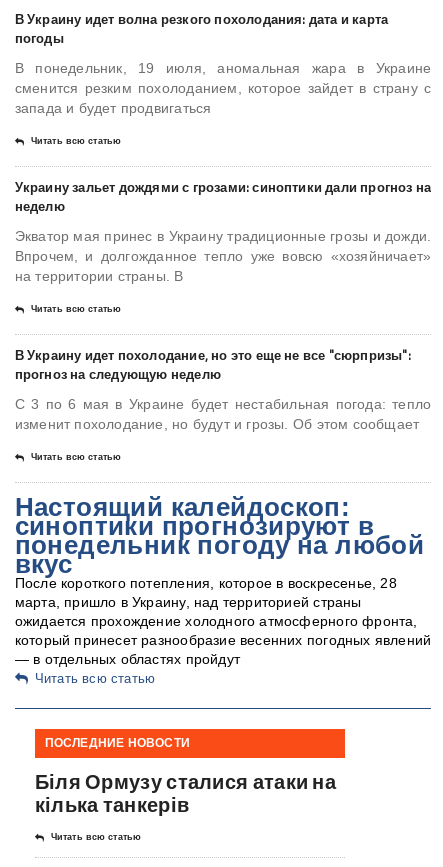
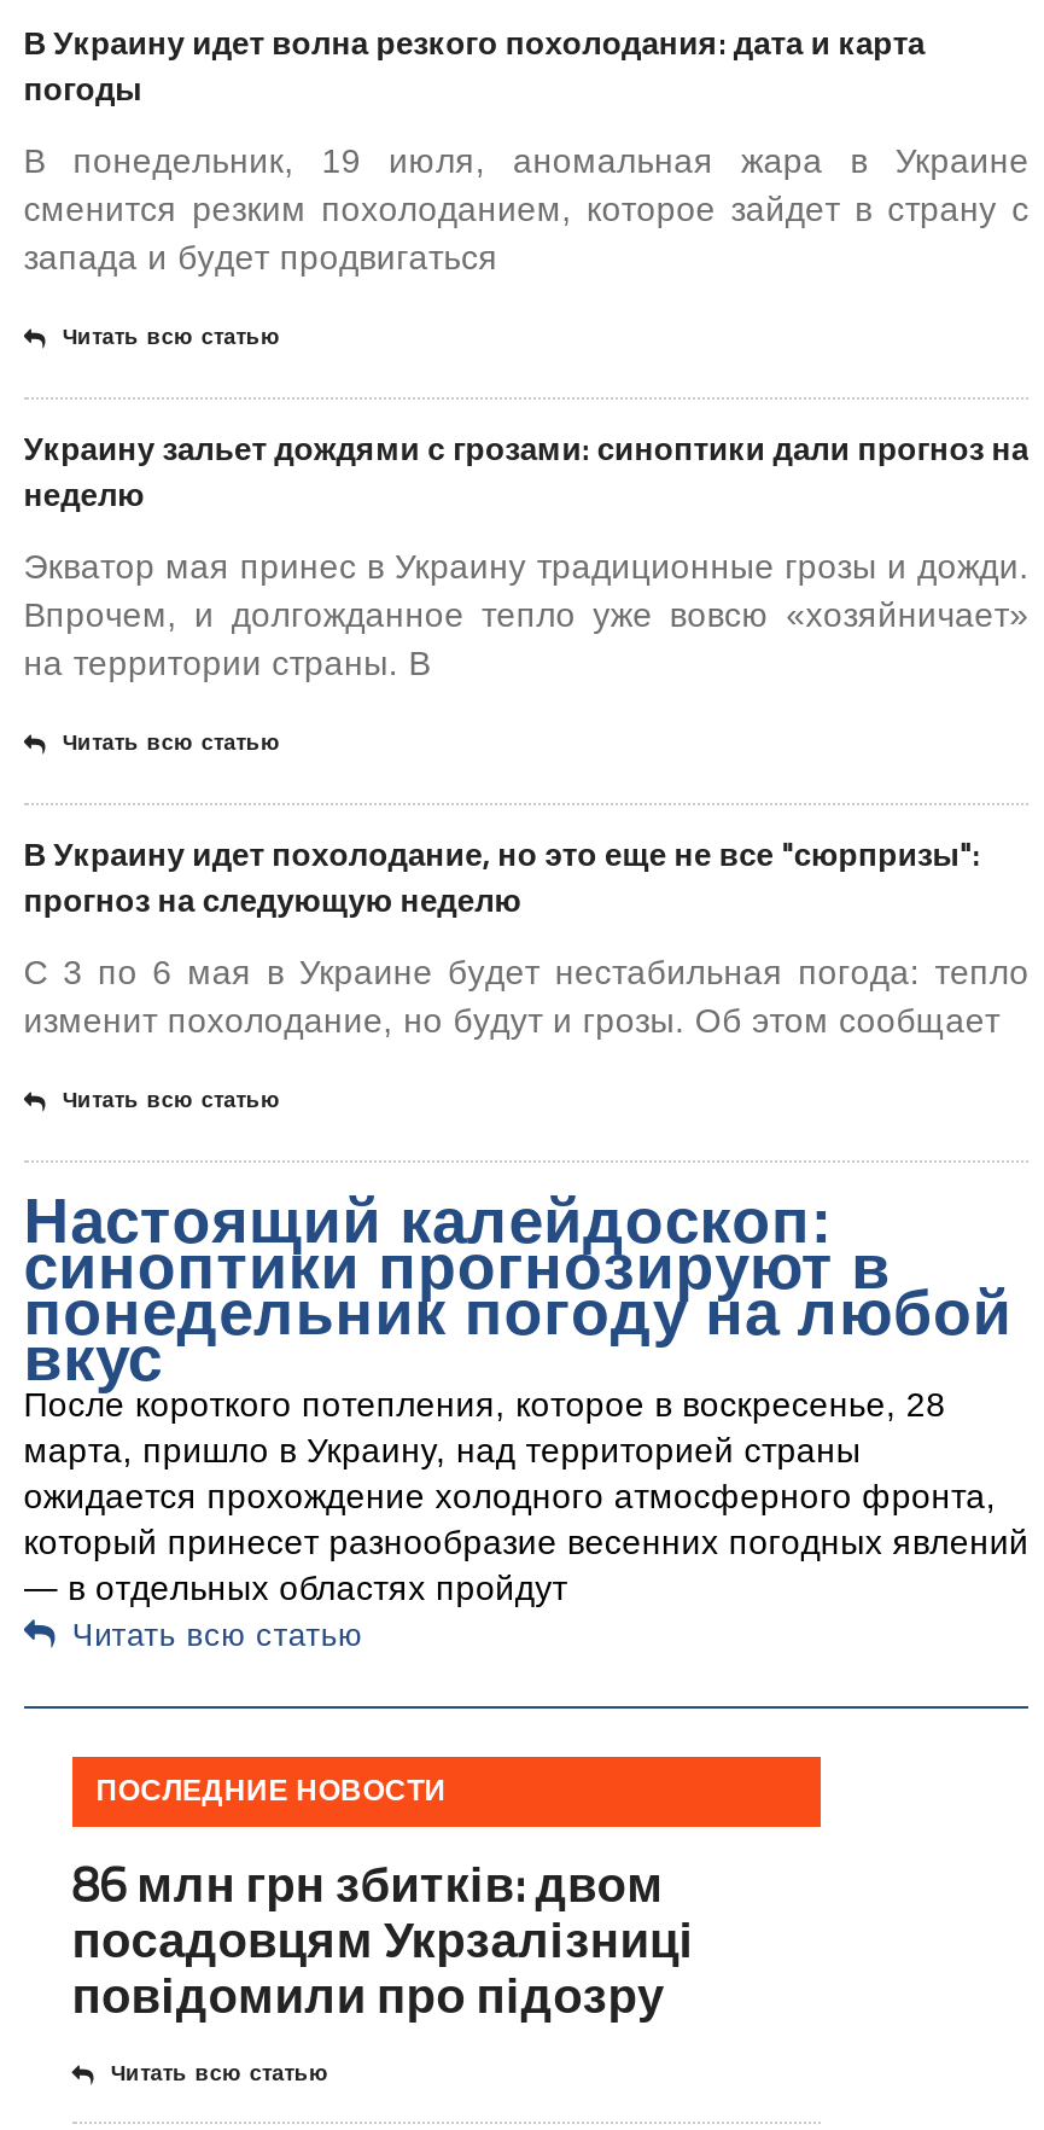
[35,766,336,820] Біля Ормузу сталися атаки на | кілька танкерів -> [72,1847,694,2033] 86 млн грн збитків: двом | посадовцям Укрзалізниці | повідомили про підозру

